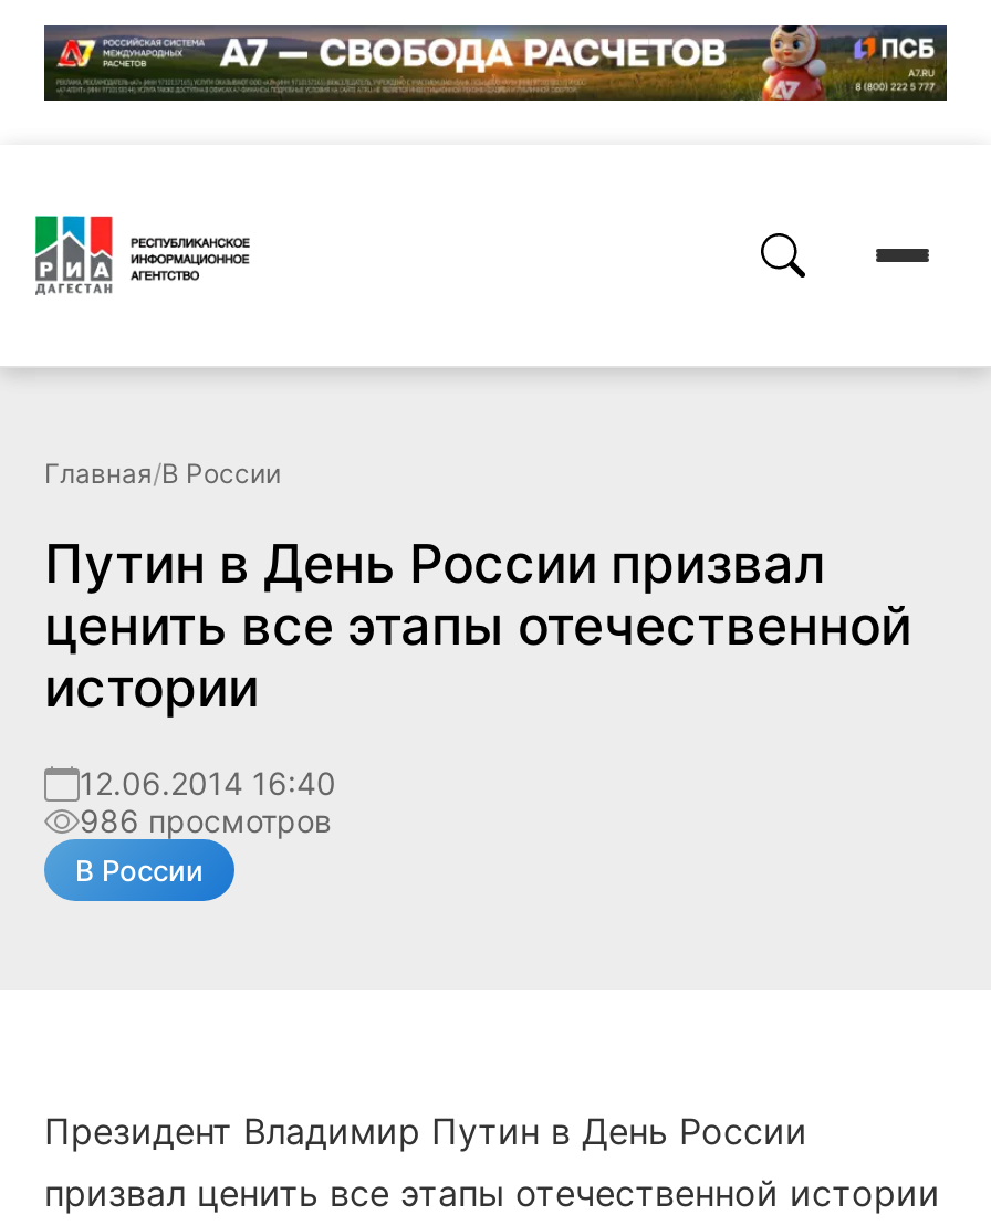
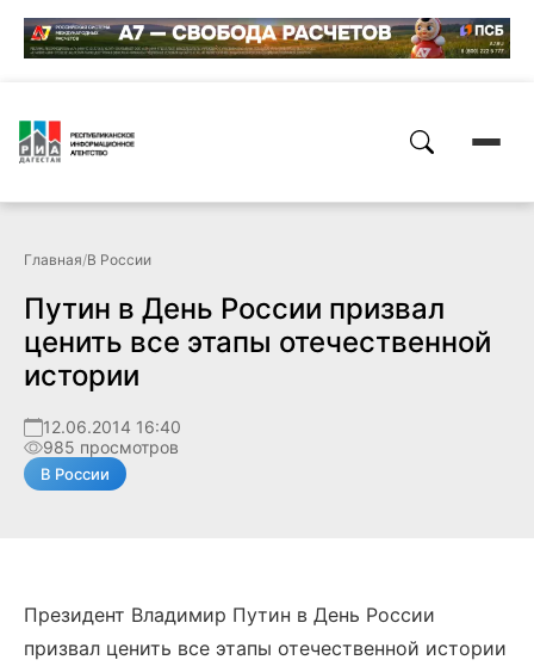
[80,802,332,839] 986 просмотров -> [43,437,179,457] 985 просмотров

